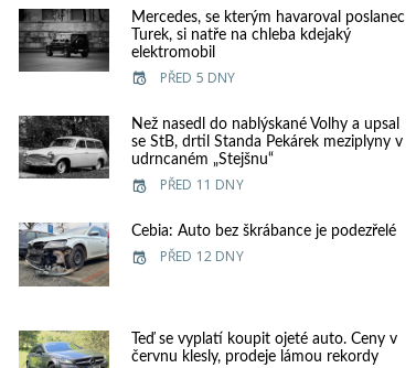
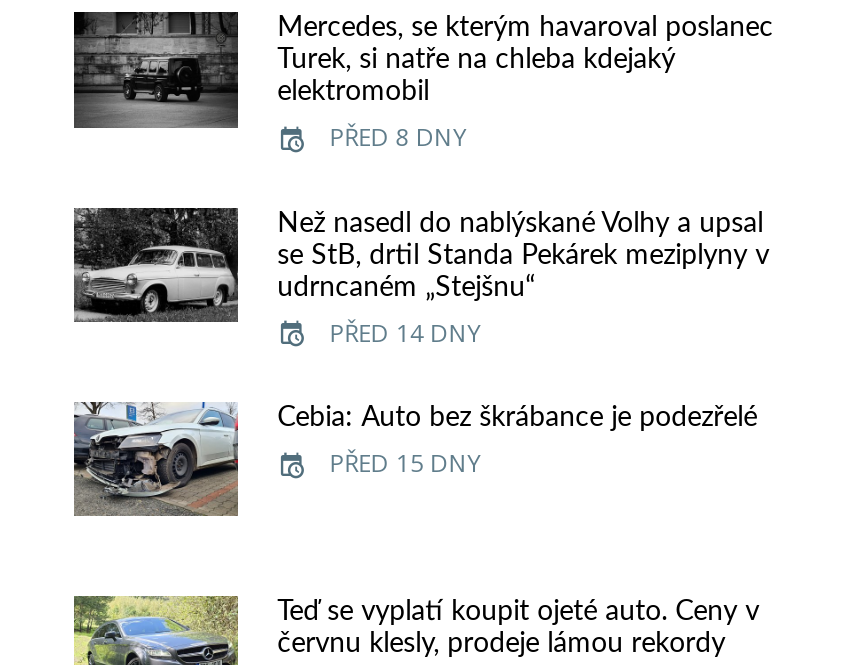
[160,68,236,87] PŘED 5 DNY -> [330,120,467,154] PŘED 8 DNY
[160,175,244,194] PŘED 11 DNY -> [330,315,481,349] PŘED 14 DNY
[160,247,244,266] PŘED 12 DNY -> [330,446,481,480] PŘED 15 DNY

